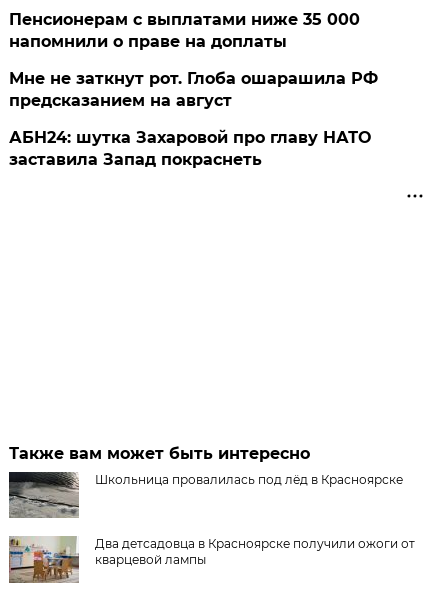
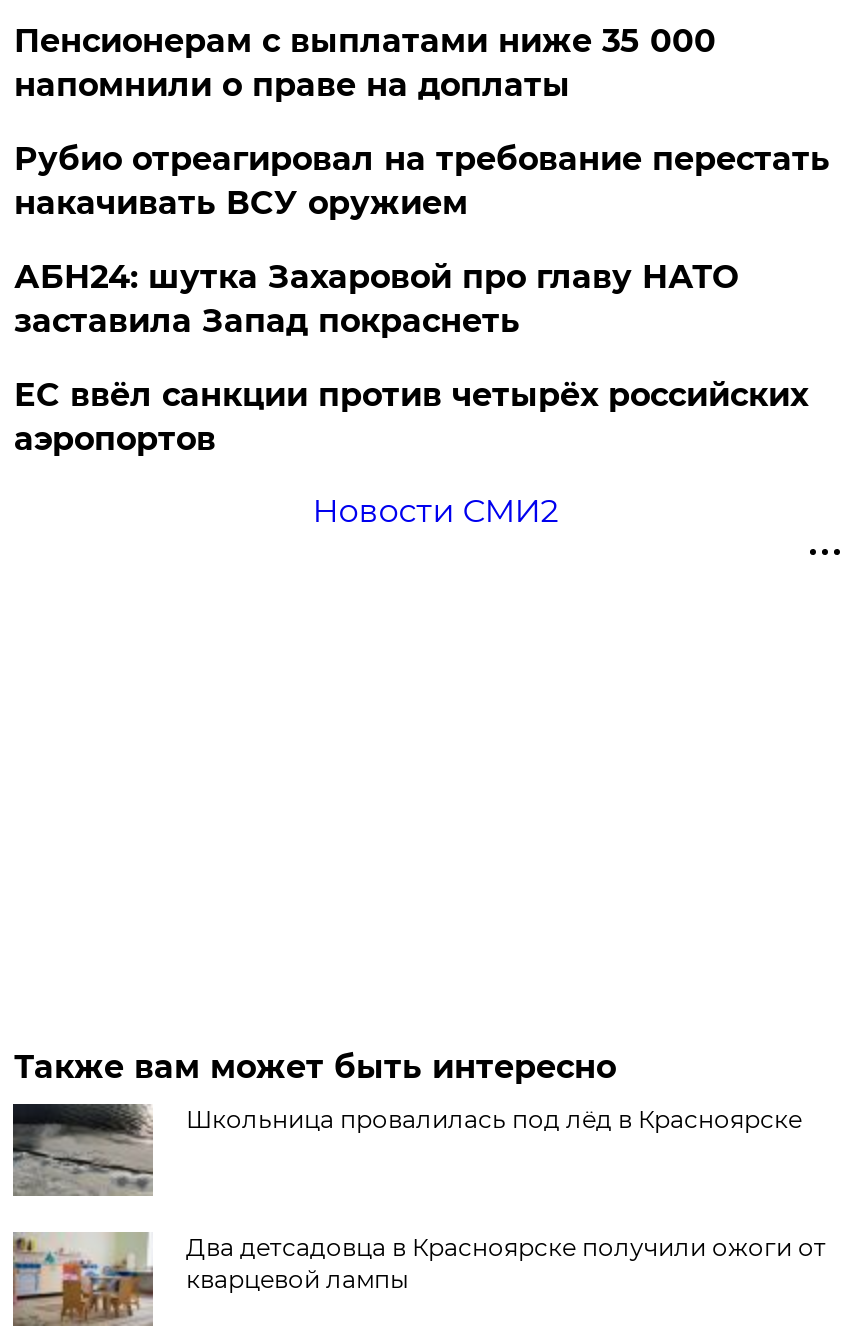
[9,69,378,110] Мне не заткнут рот. Глоба ошарашила РФ | предсказанием на август -> [14,140,830,222] Рубио отреагировал на требование перестать | накачивать ВСУ оружием
none -> [14,376,808,530] ЕС ввёл санкции против четырёх российских | аэропортов | Новости СМИ2

